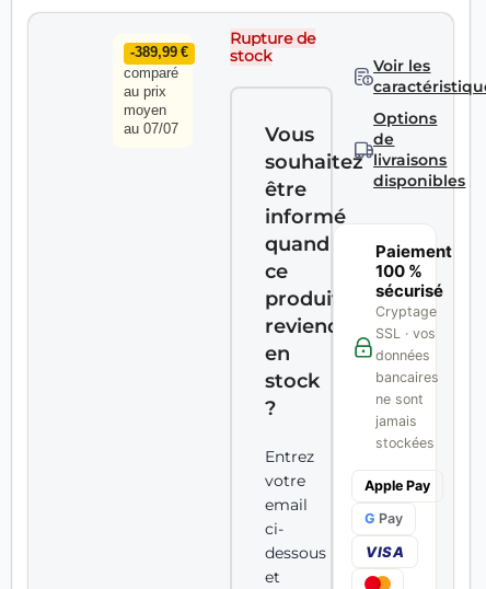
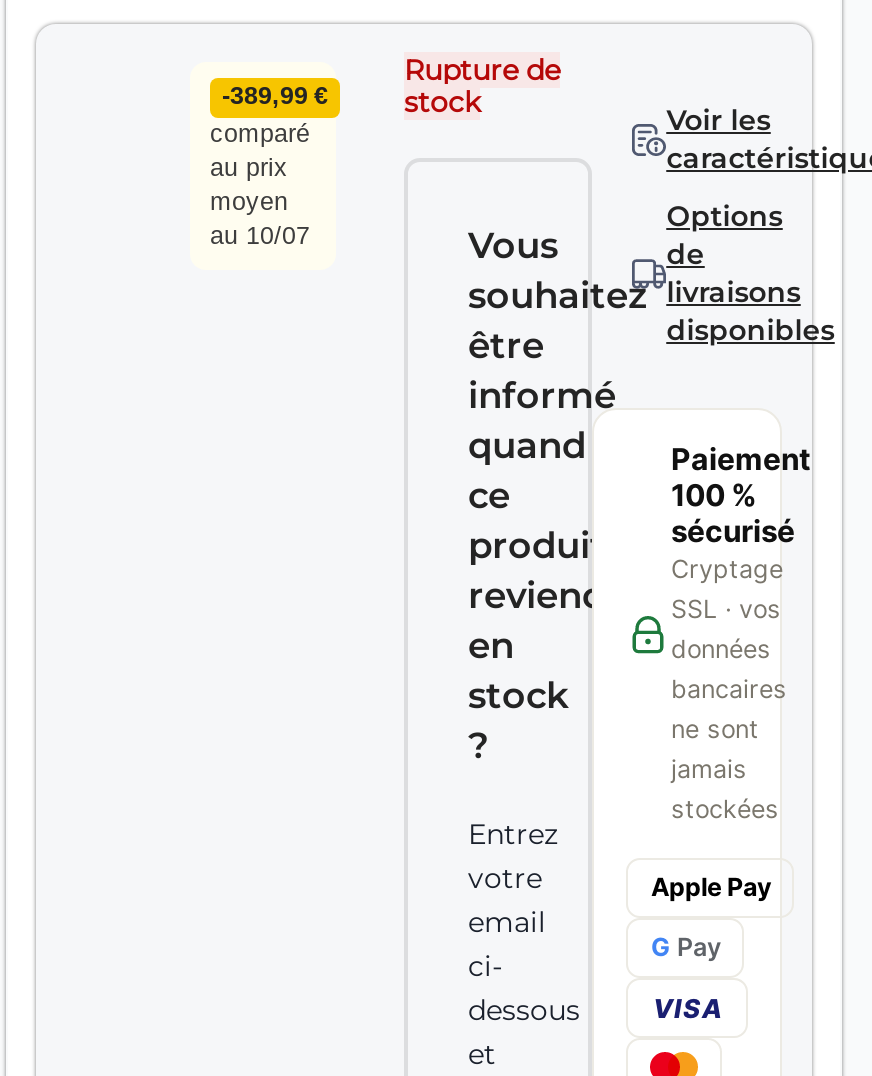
[124,122,178,137] au 07/07 -> [210,222,310,250] au 10/07

